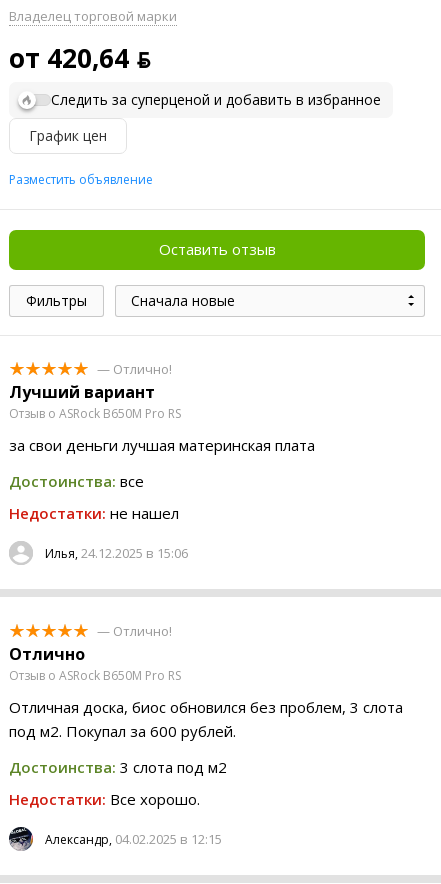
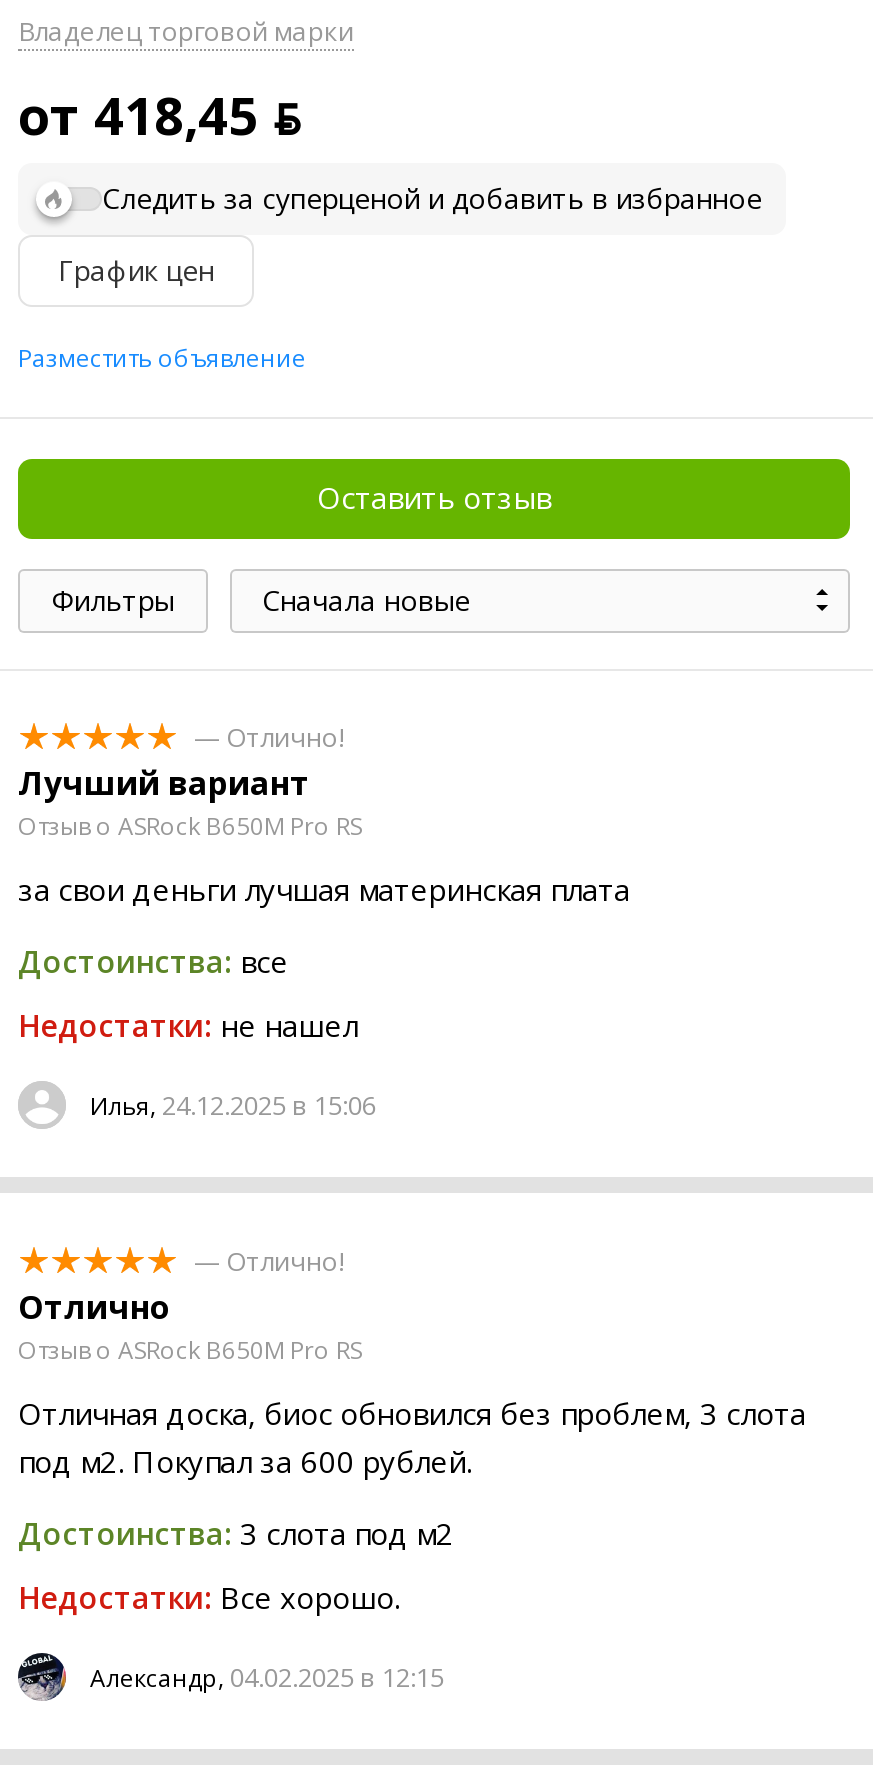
[9,40,151,76] от 420,64 ƃ -> [18,80,302,152] от 418,45 ƃ

